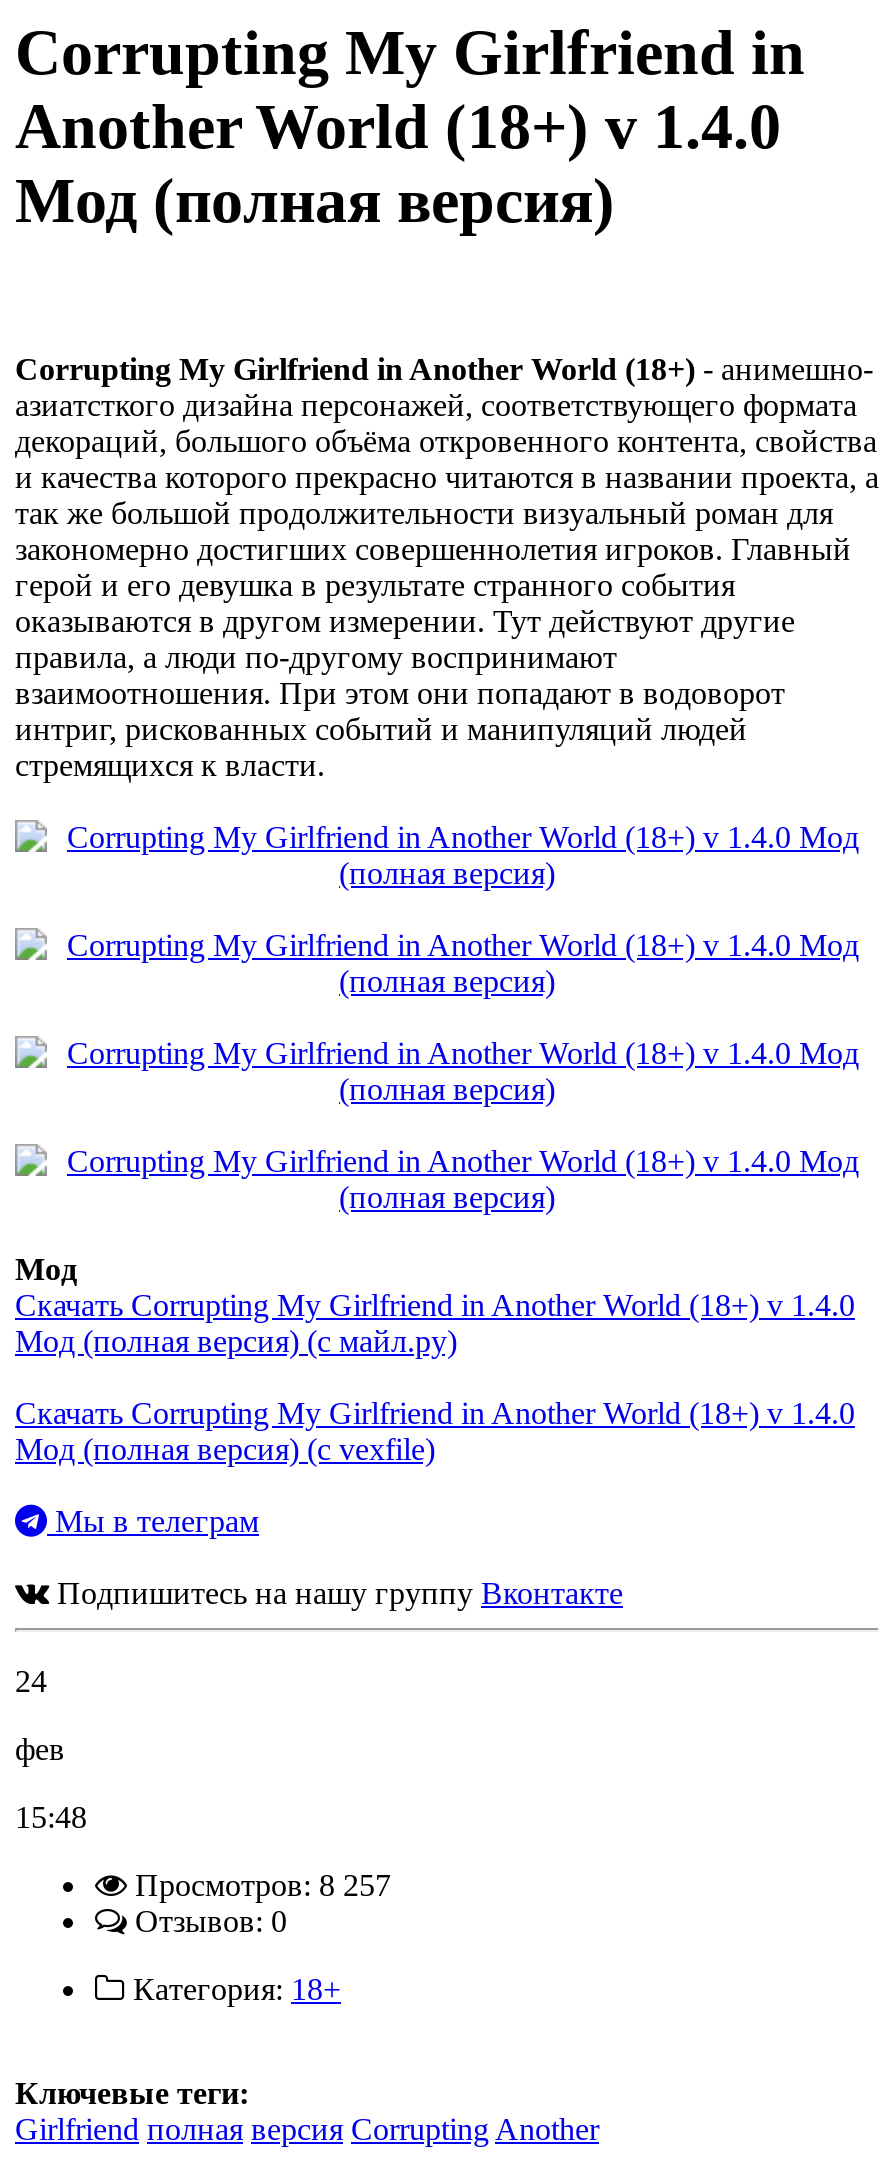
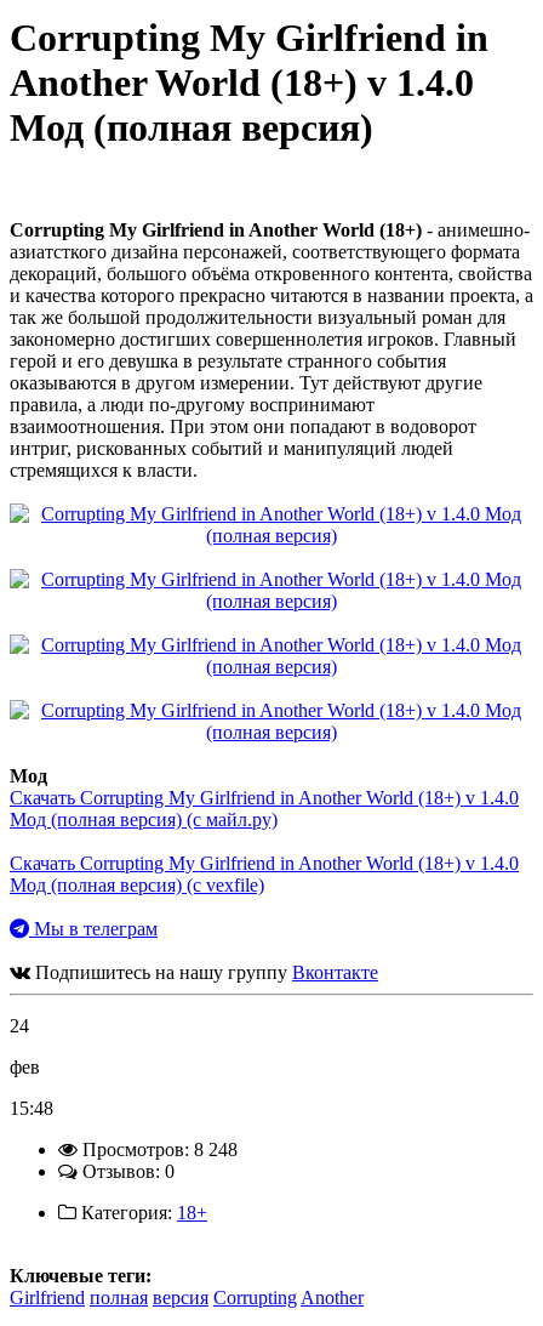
[127,1869,391,1903] Просмотров: 8 257 -> [78,1140,238,1160] Просмотров: 8 248

